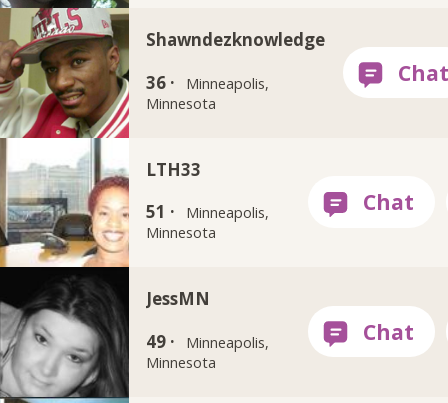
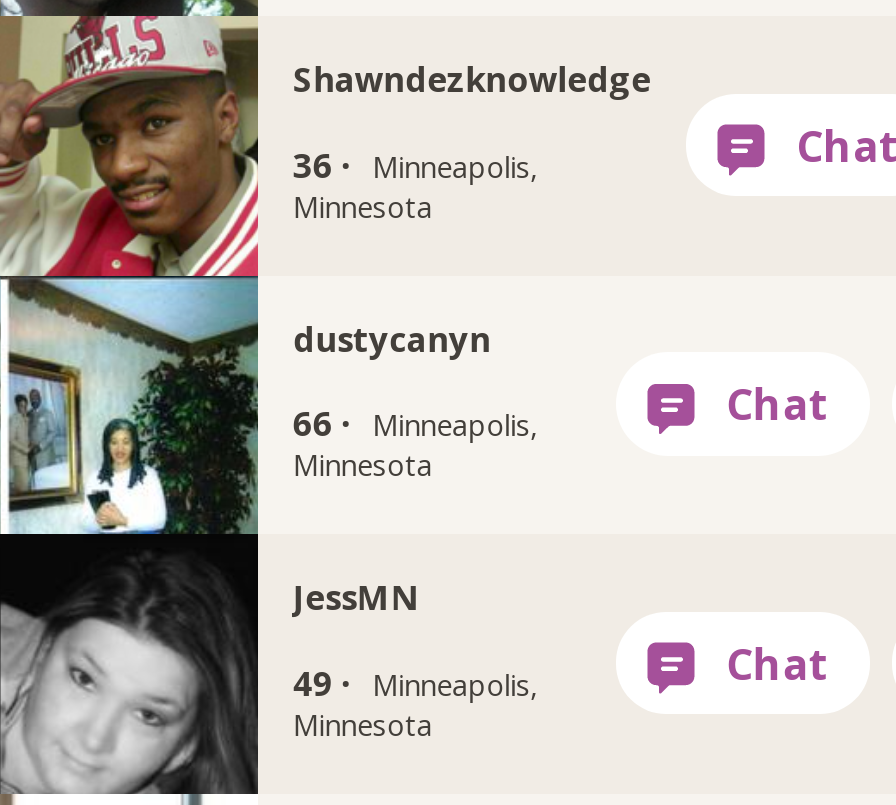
[3,137,201,268] [image] | LTH33 -> [6,274,491,536] [image] | dustycanyn
[146,200,269,223] 51 · Minneapolis, -> [293,400,538,446] 66 · Minneapolis,

